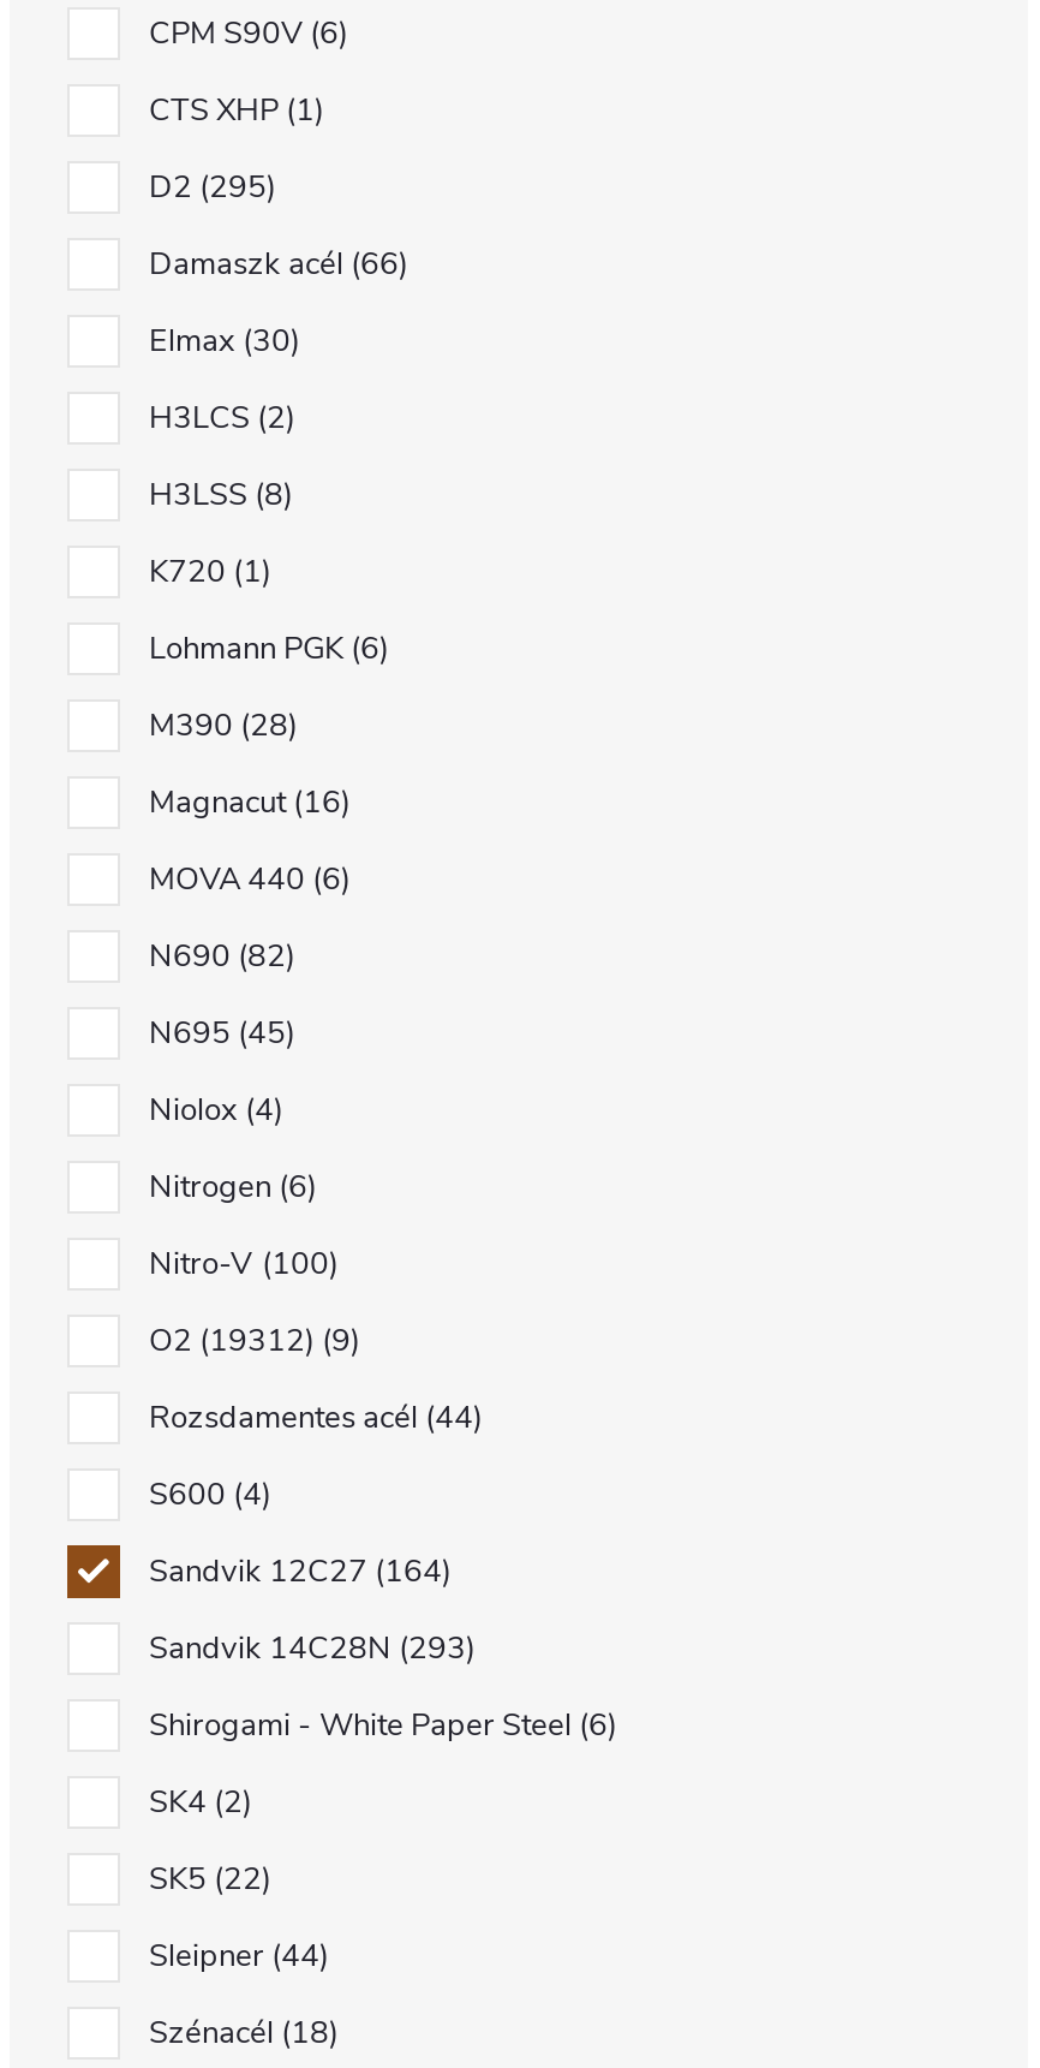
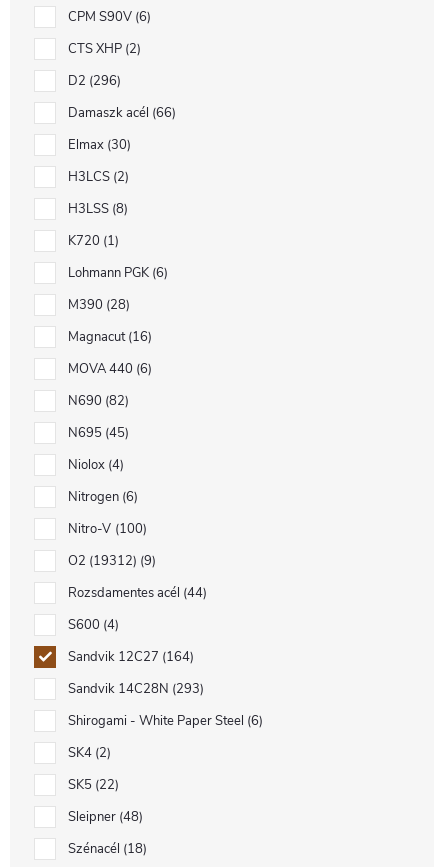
[149,89,315,132] CTS XHP 1 -> [68,40,137,58] CTS XHP 2
[149,166,267,209] D2 295 -> [68,72,117,90] D2 296
[149,1935,319,1978] Sleipner 44 -> [68,808,139,826] Sleipner 48

